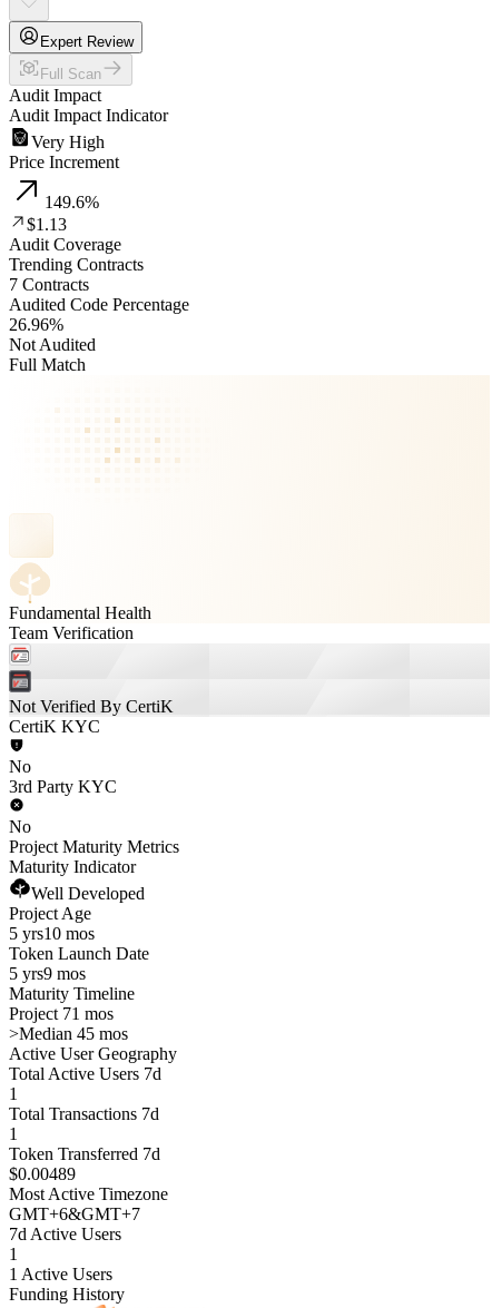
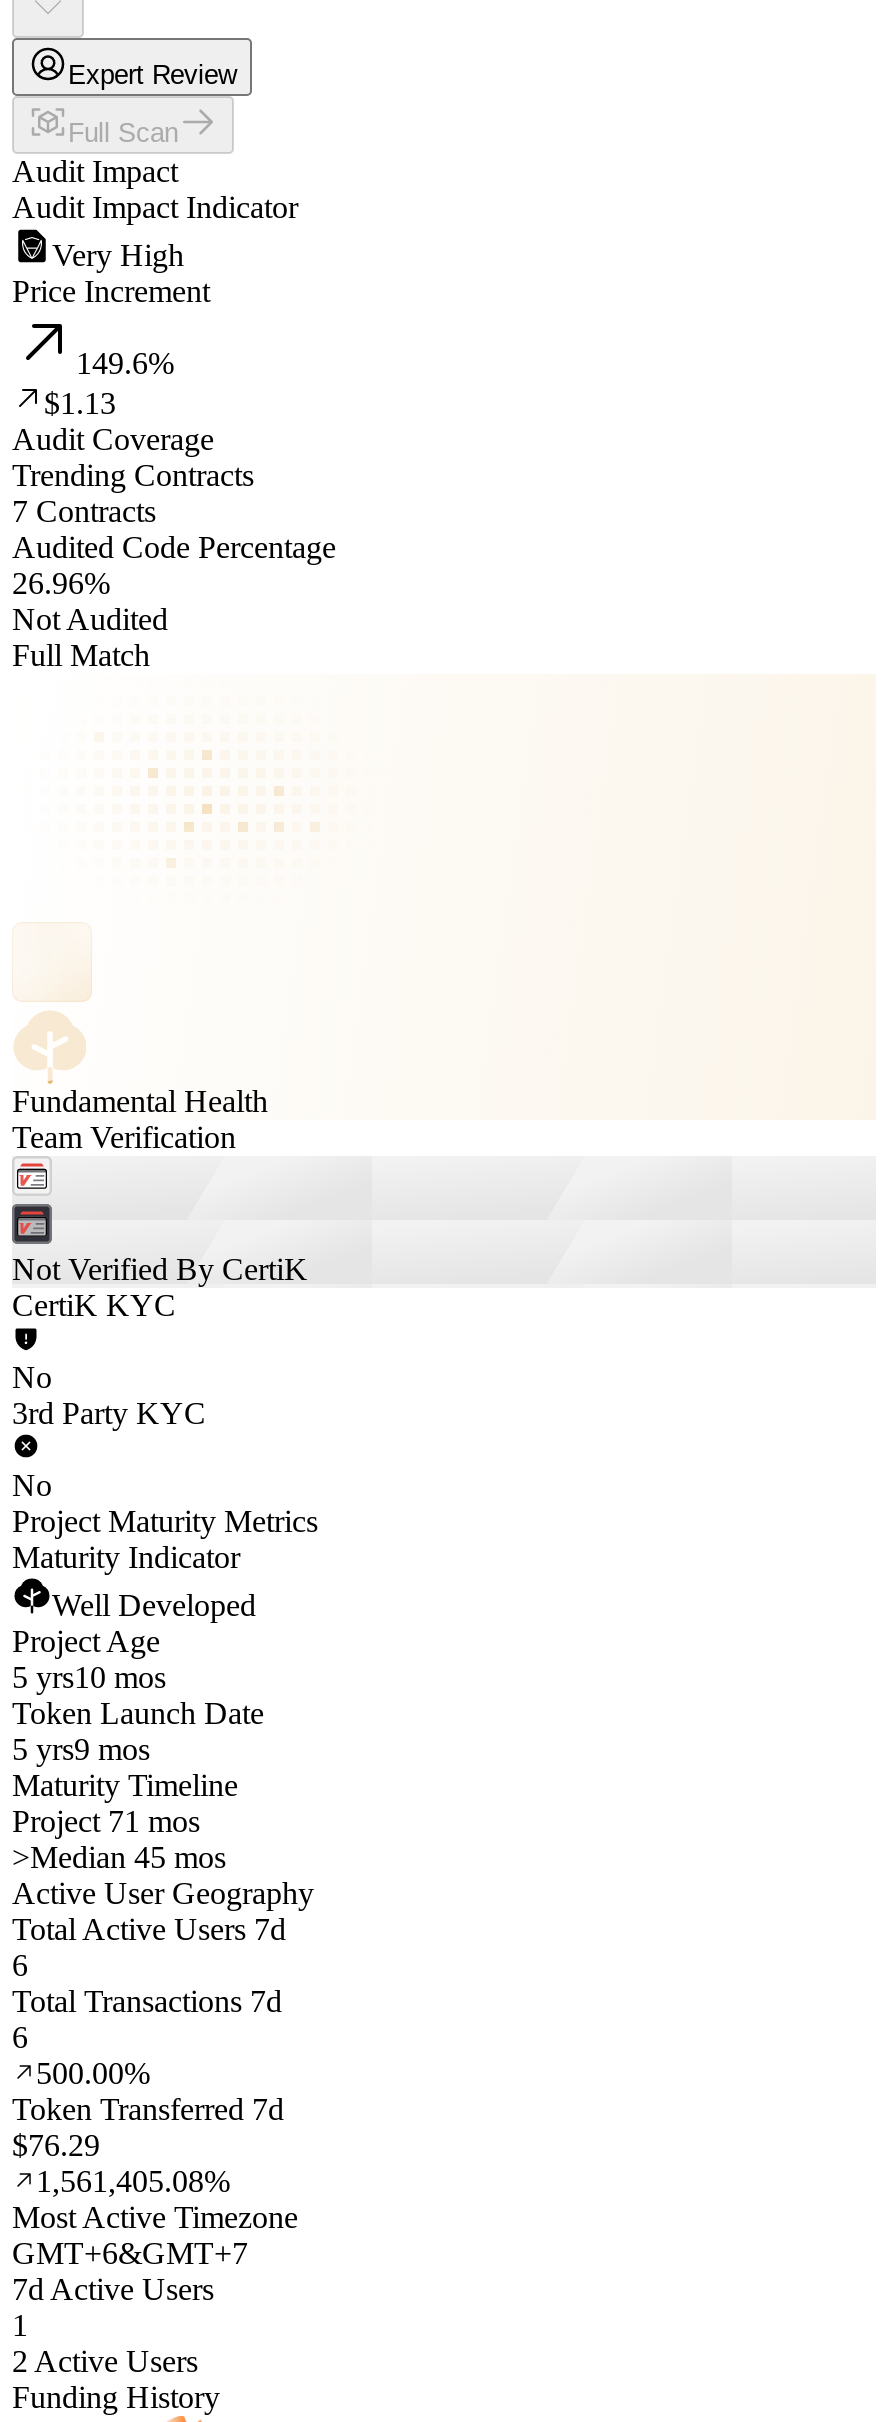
[9,1084,18,1103] 1 -> [12,1948,28,1982] 6
[9,1124,18,1143] 1 -> [12,2020,150,2090] 6 | 500.00%
[9,1164,76,1183] $0.00489 -> [12,2128,230,2198] $76.29 | 1,561,405.08%
[9,1265,112,1284] 1 Active Users -> [12,2344,198,2378] 2 Active Users

